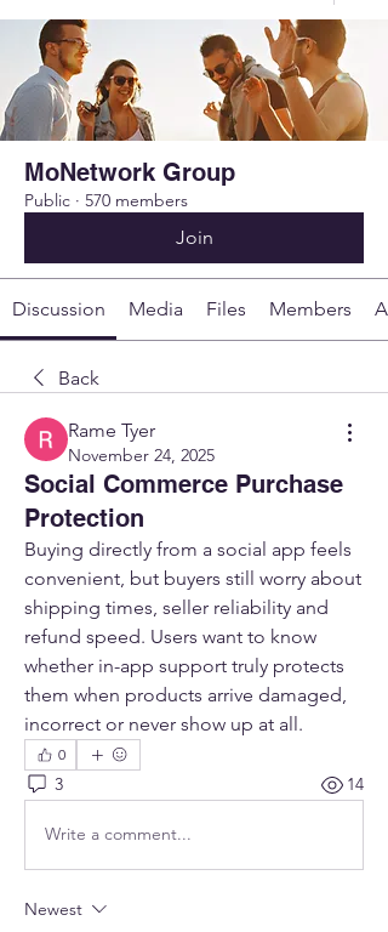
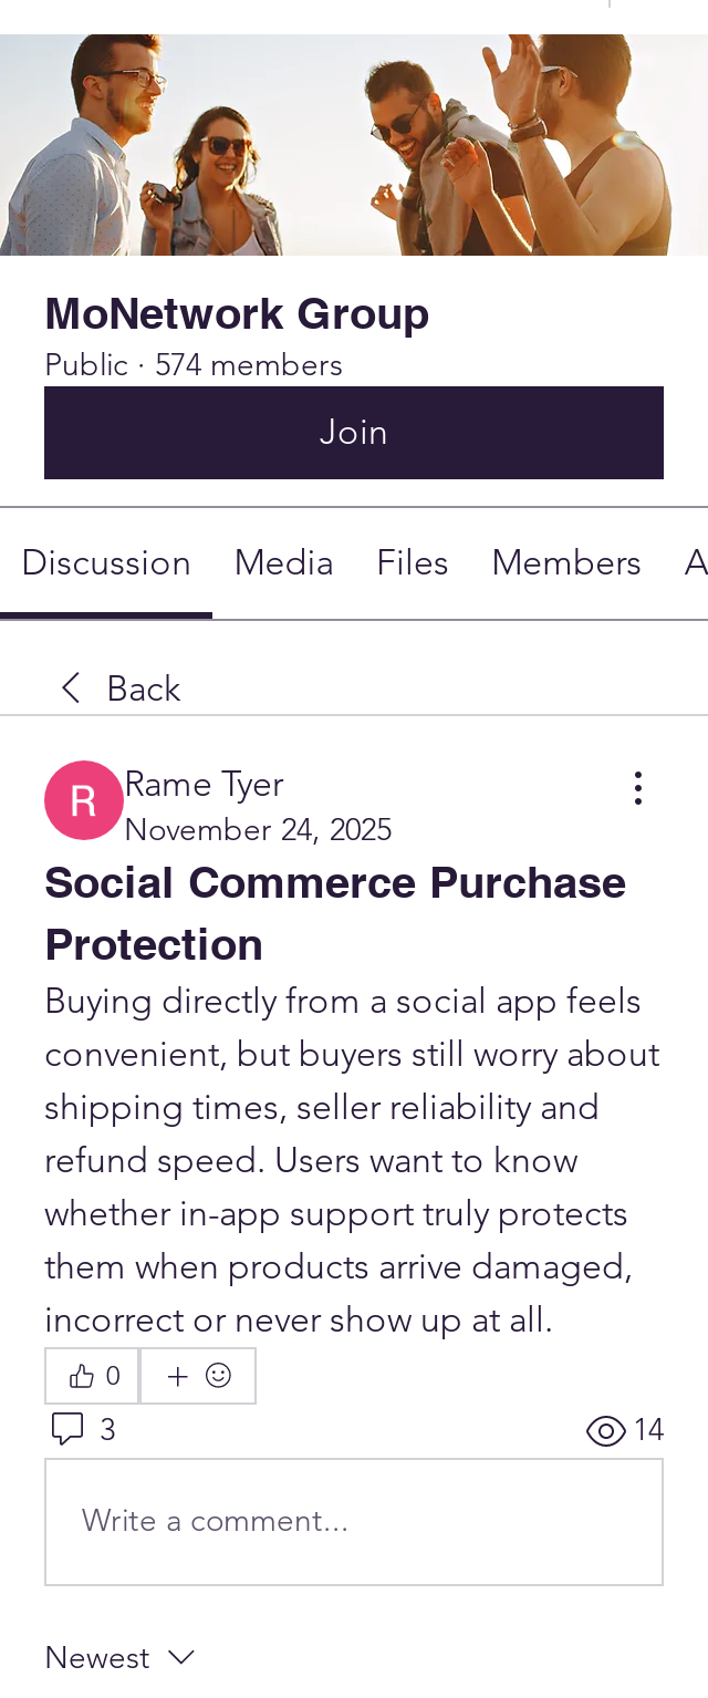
[24,189,188,211] Public · 570 members -> [44,343,343,383] Public · 574 members

